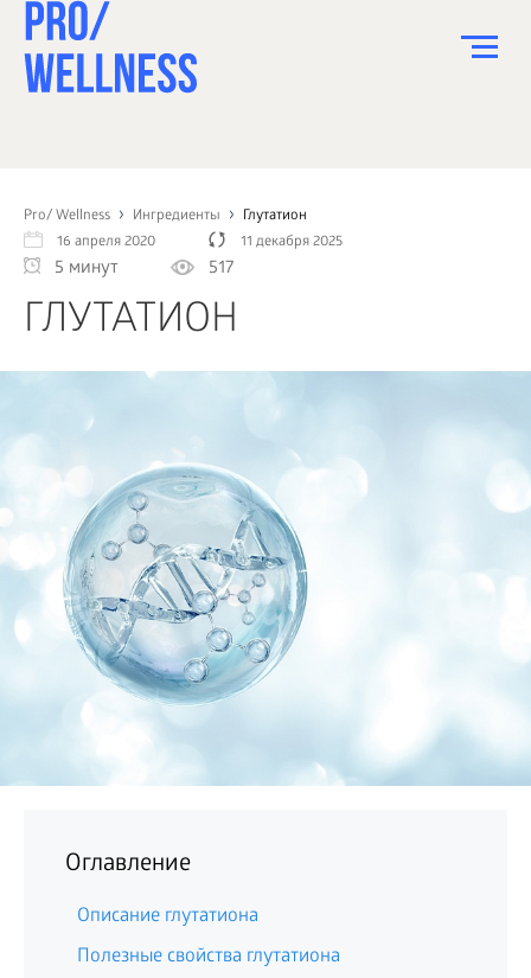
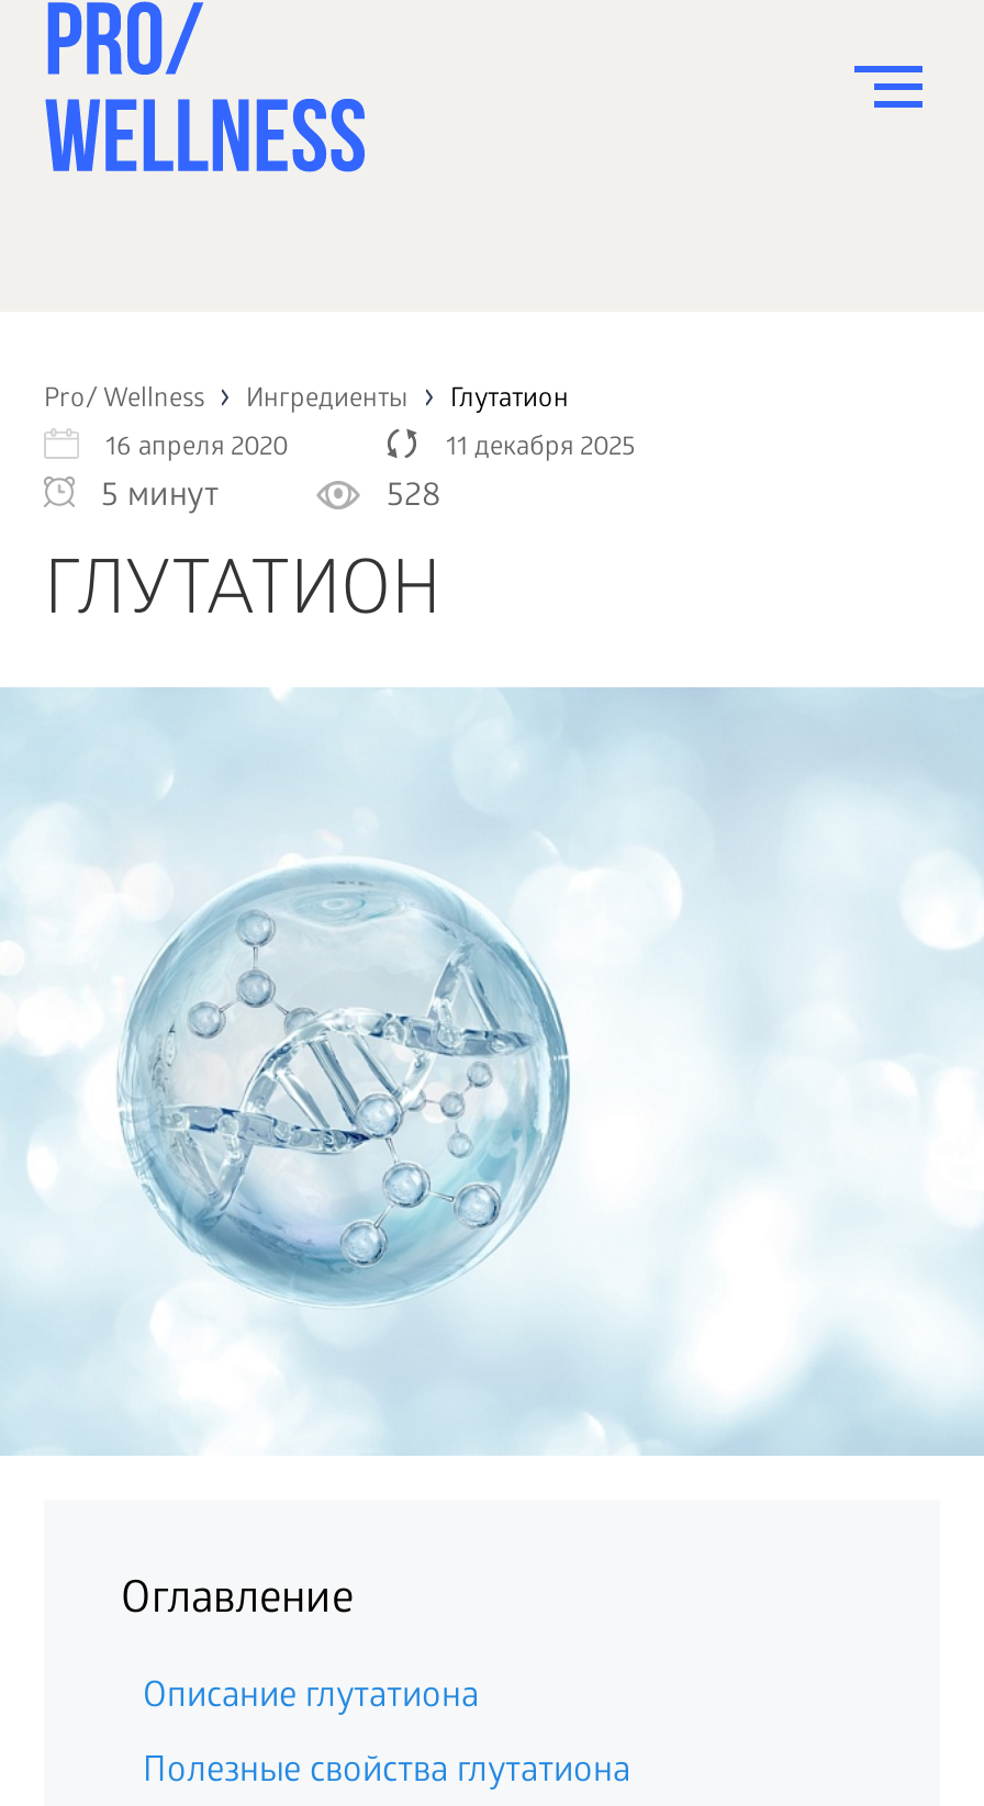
[209,258,233,280] 517 -> [387,479,441,518] 528

